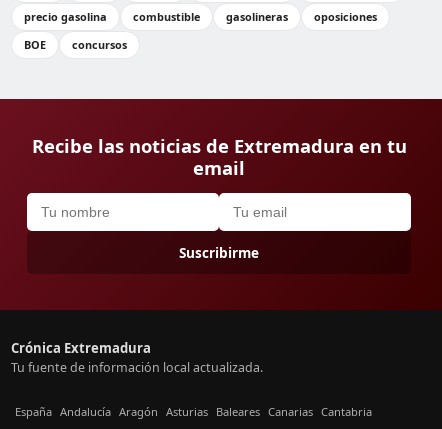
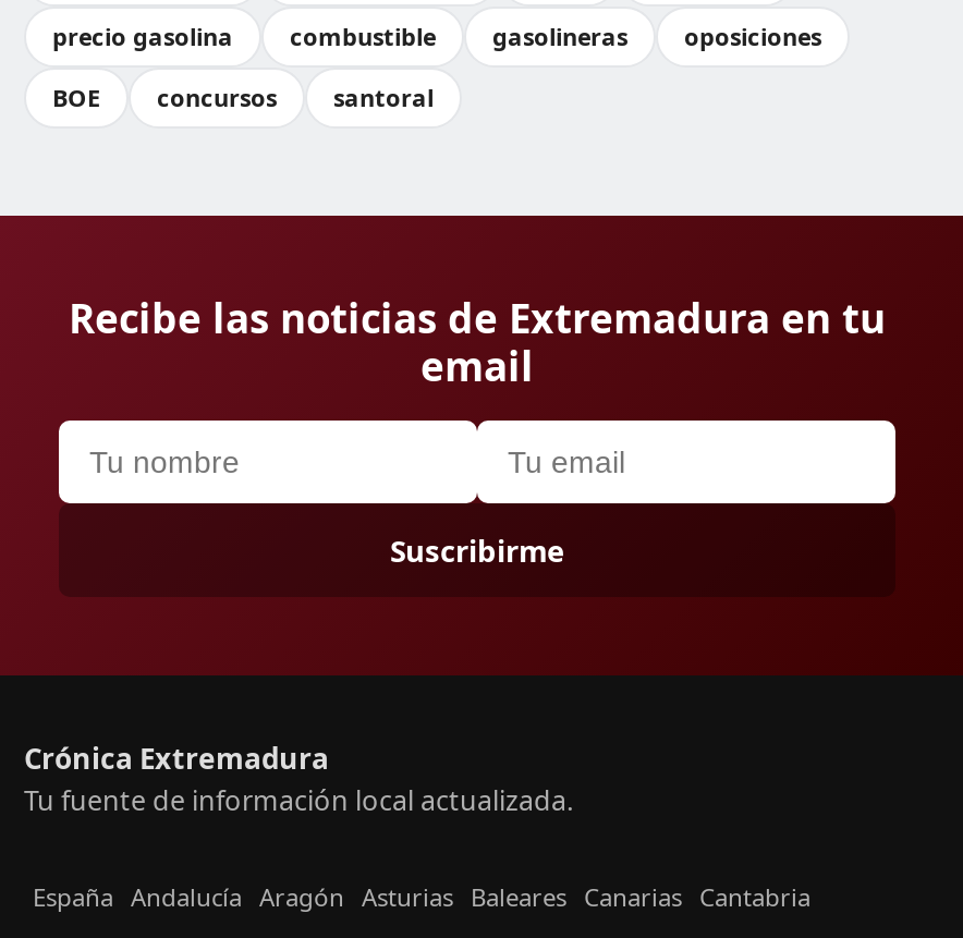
none -> [333,81,434,113] santoral

